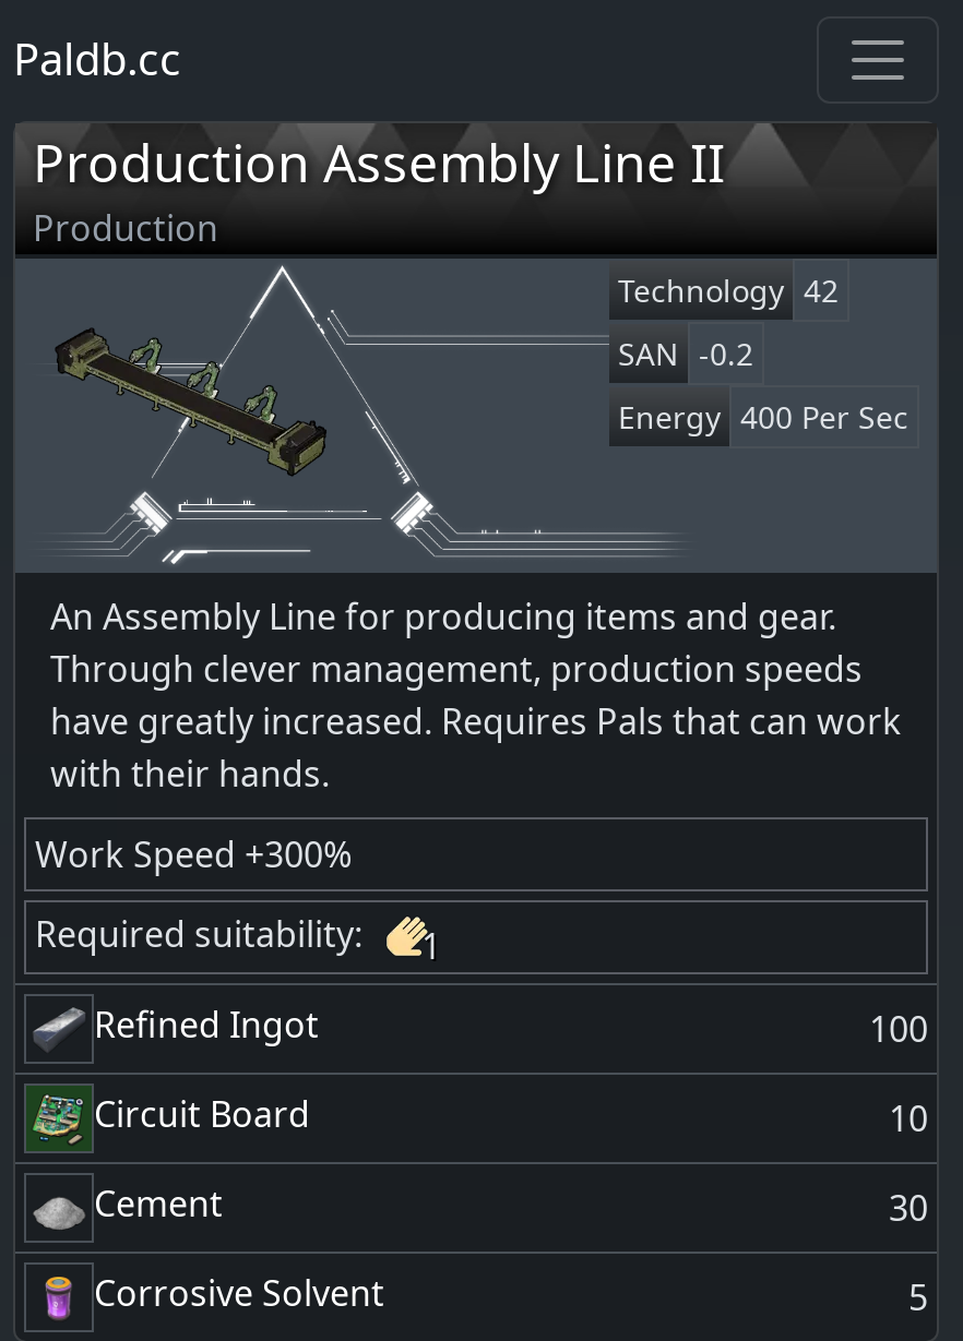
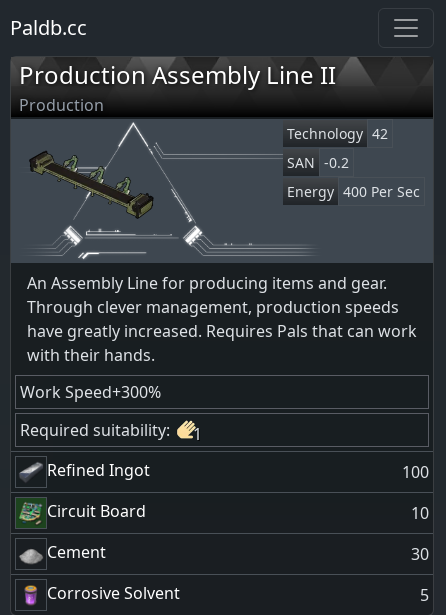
[35,830,352,878] Work Speed +300% -> [20,381,161,403] Work Speed+300%

